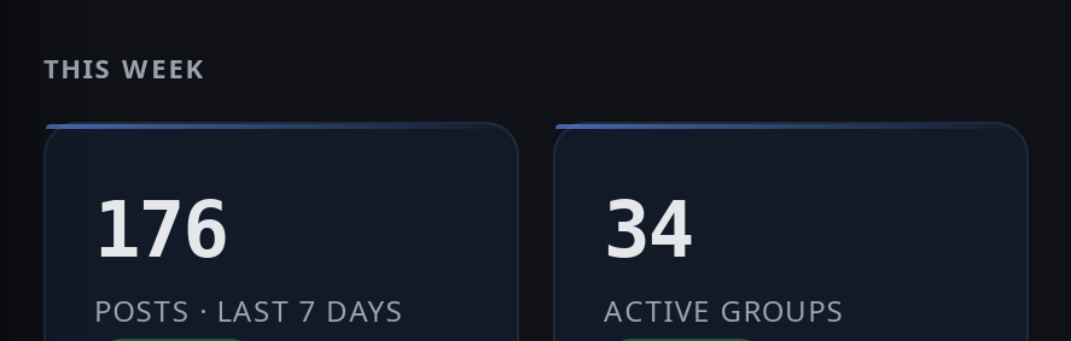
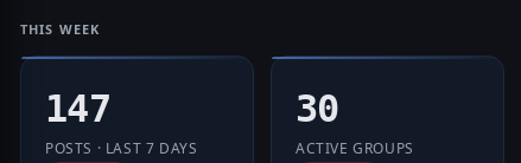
[94,184,227,276] 176 -> [45,86,110,131] 147
[604,184,692,276] 34 -> [296,86,339,131] 30

